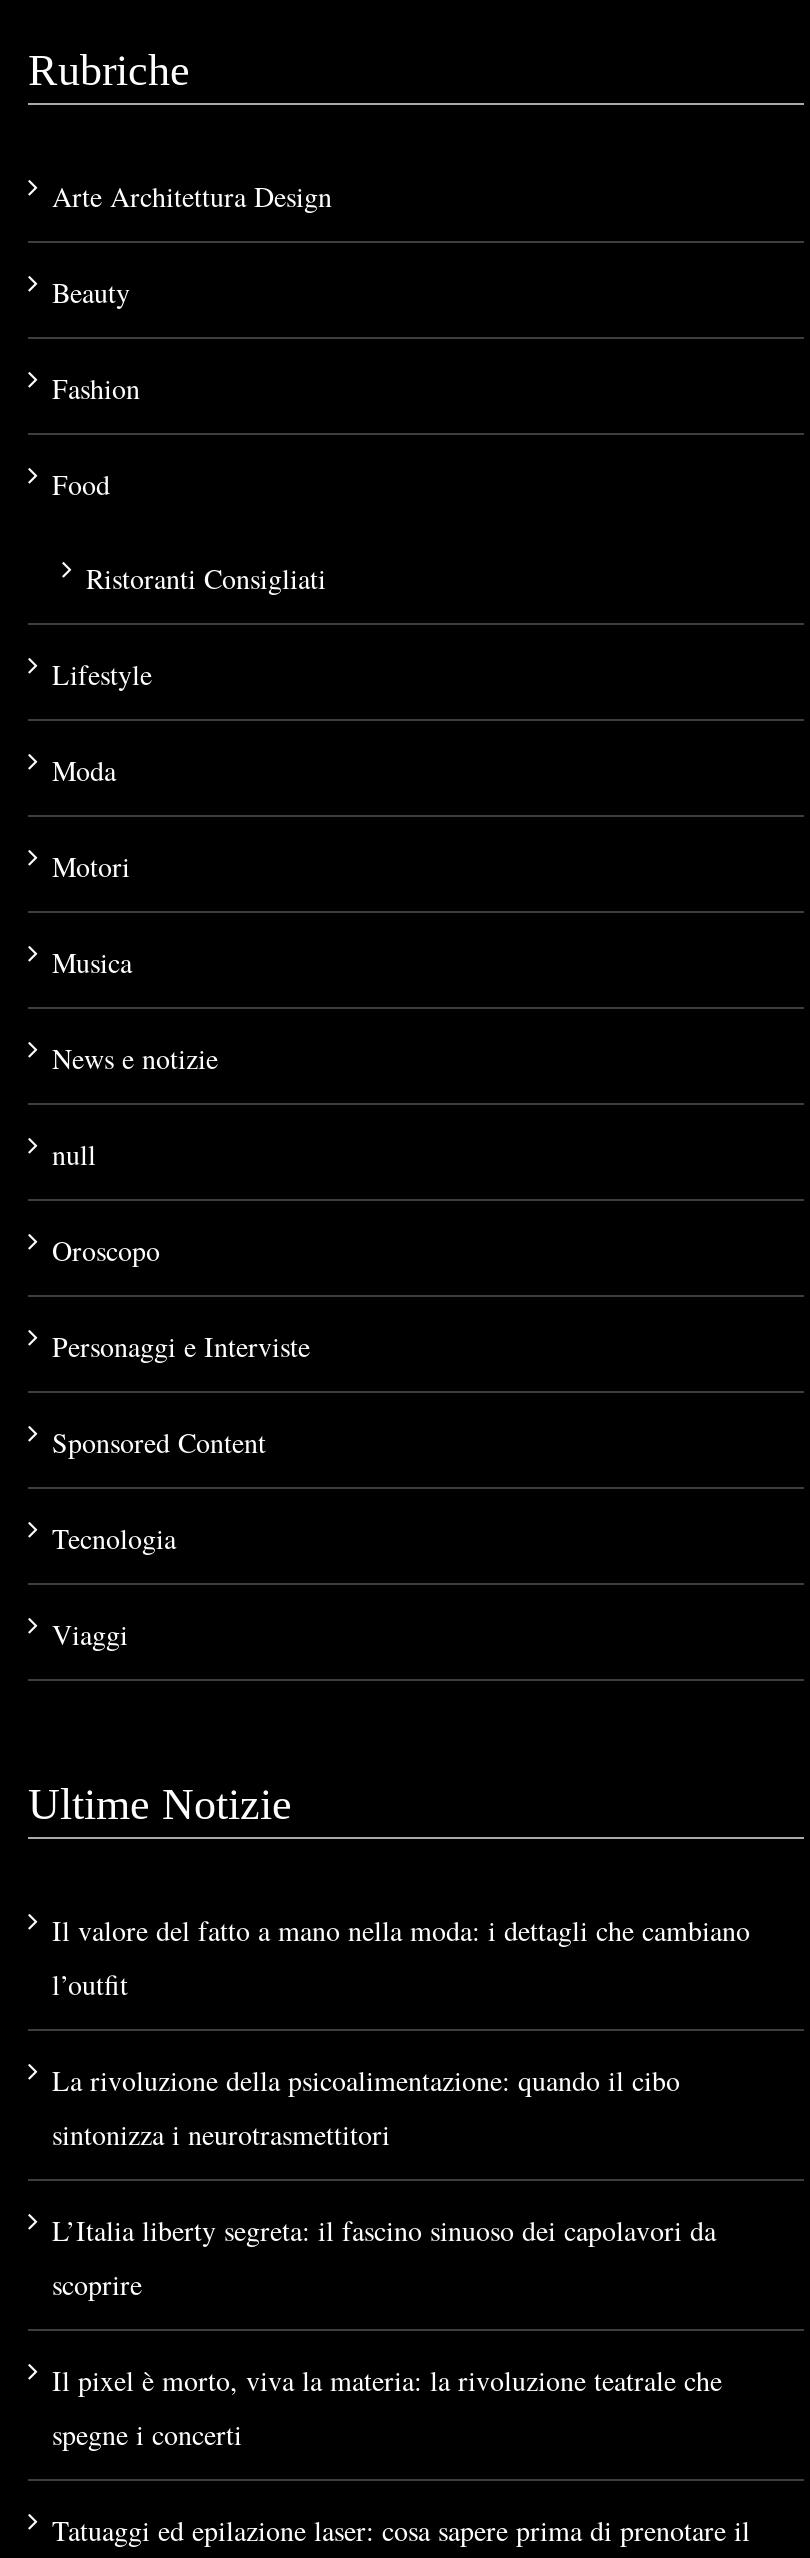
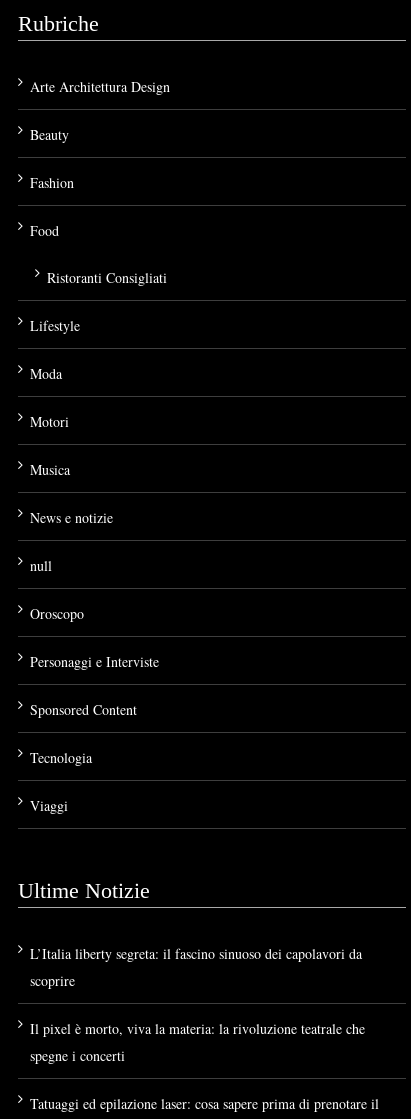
[52,1911,750,2153] Il valore del fatto a mano nella moda: i dettagli che cambiano | l’outfit | La rivoluzione della psicoalimentazione: quando il cibo | sintonizza i neurotrasmettitori -> none

